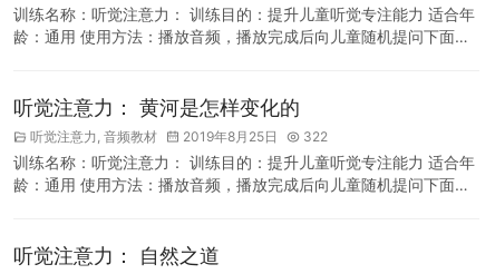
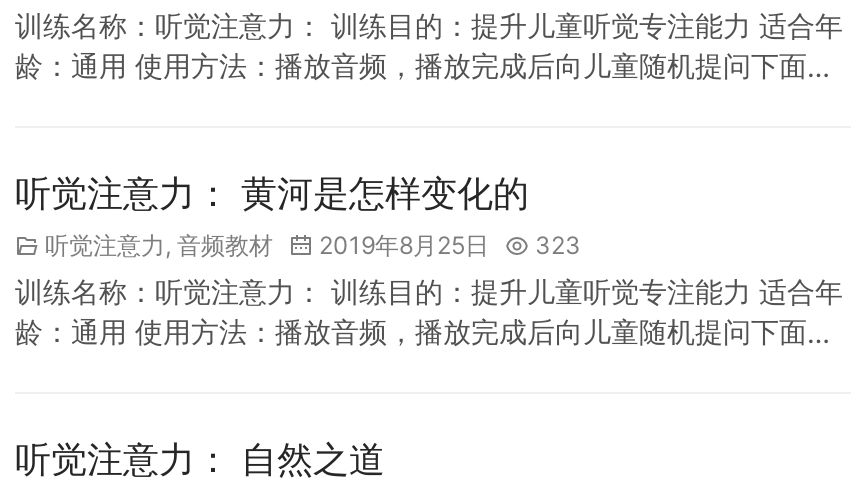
[30,128,328,145] 听觉注意力,音频教材 2019年8月25日 322 -> [45,231,581,261] 听觉注意力,音频教材 2019年8月25日 323

